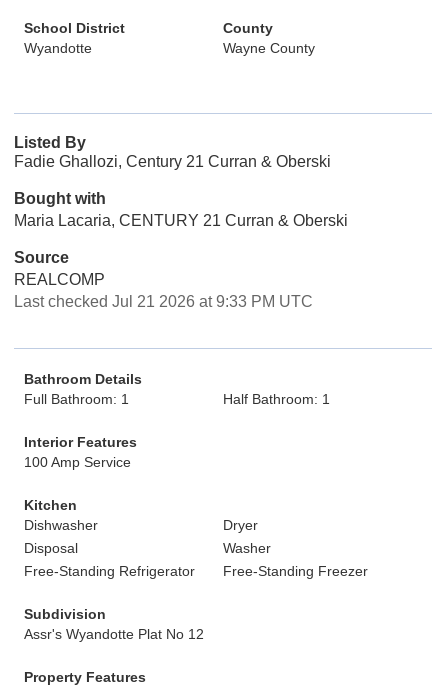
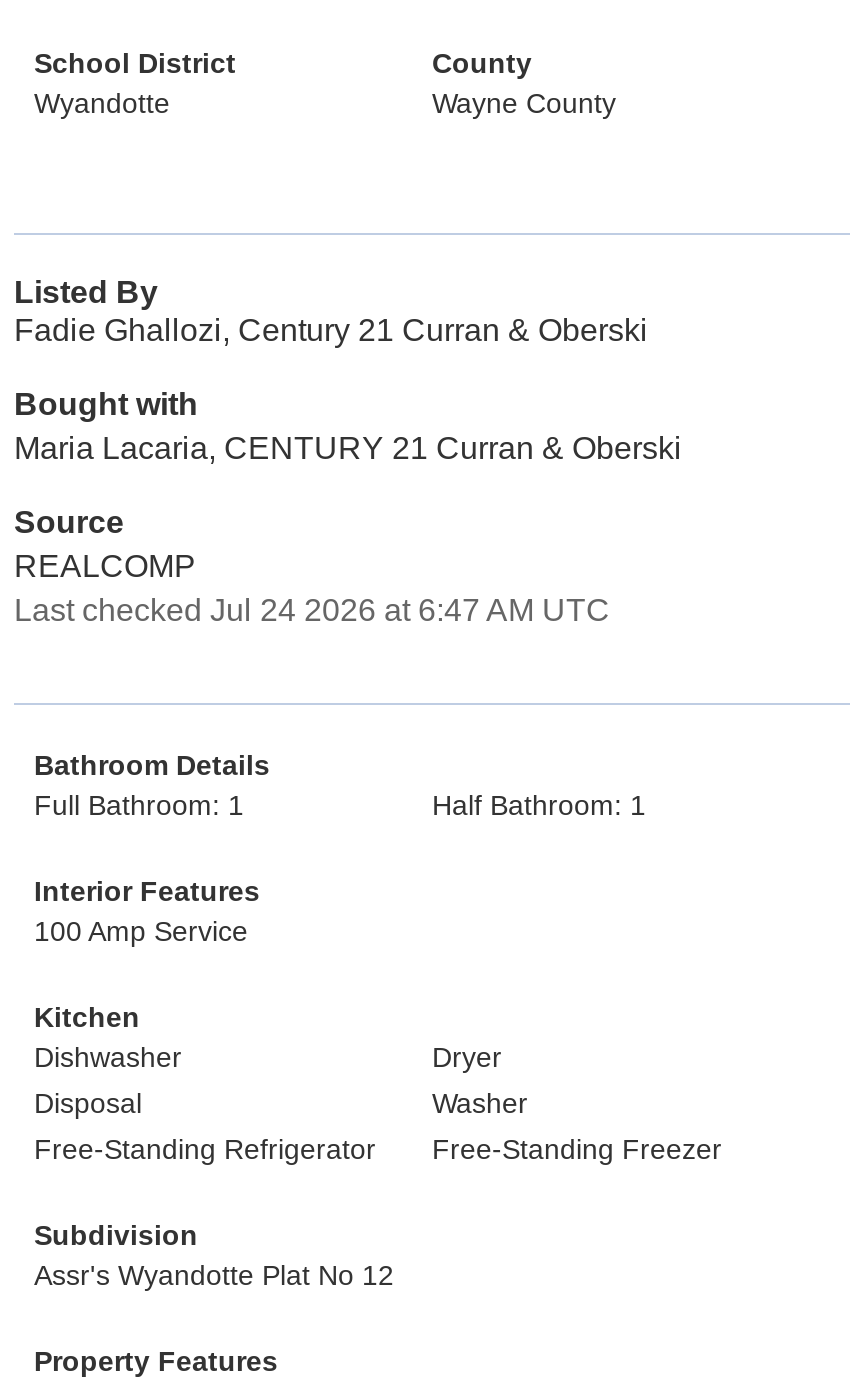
[14,293,313,310] Last checked Jul 21 2026 at 9:33 PM UTC -> [14,593,610,627] Last checked Jul 24 2026 at 6:47 AM UTC

